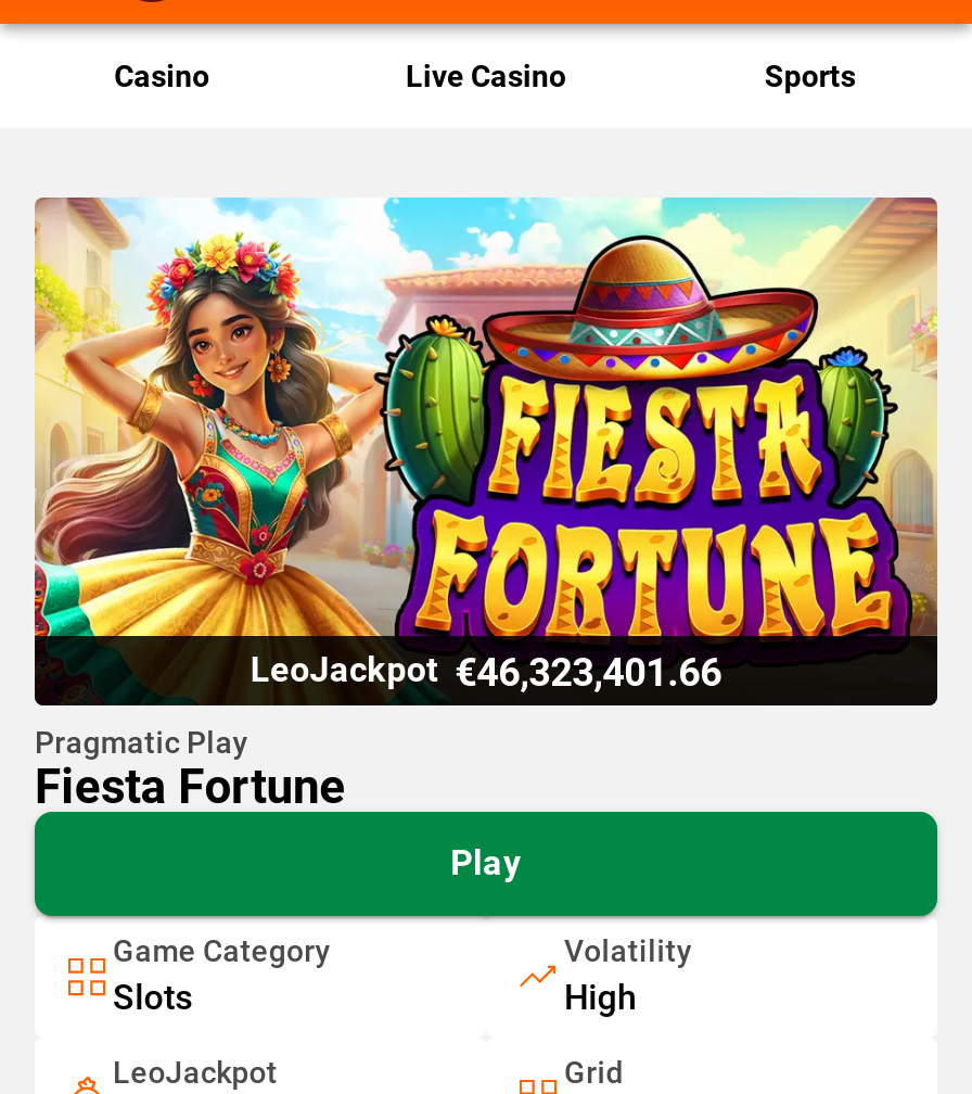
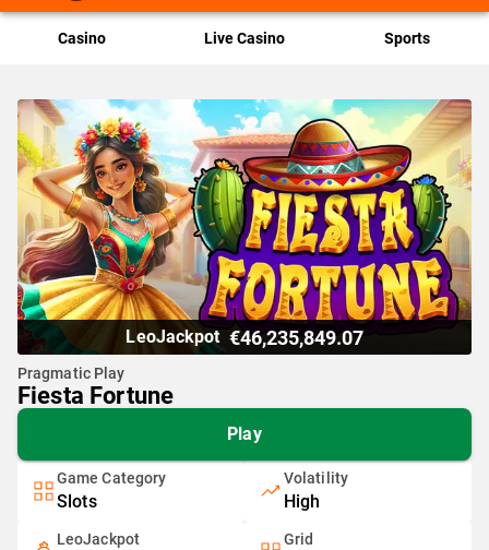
[250,648,722,694] LeoJackpot €46,323,401.66 -> [126,326,363,349] LeoJackpot €46,235,849.07

